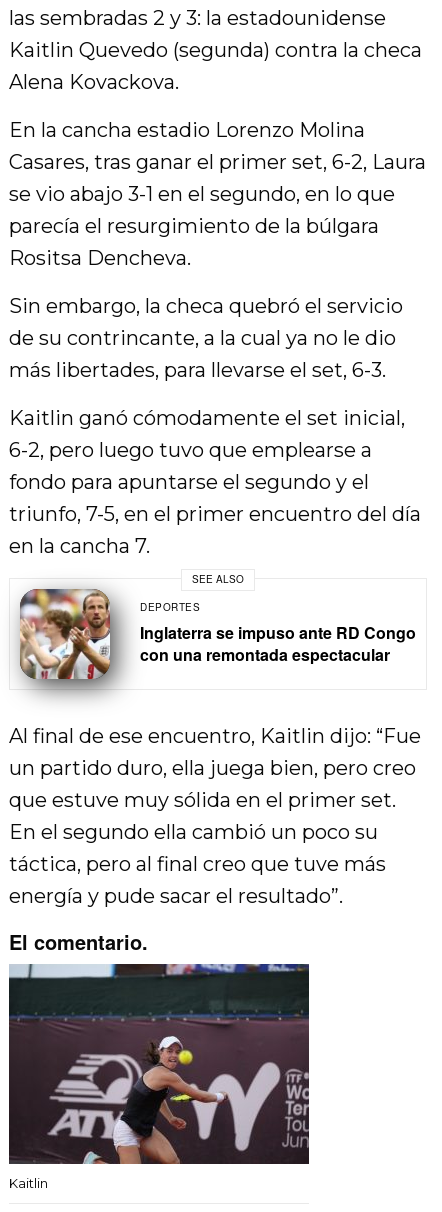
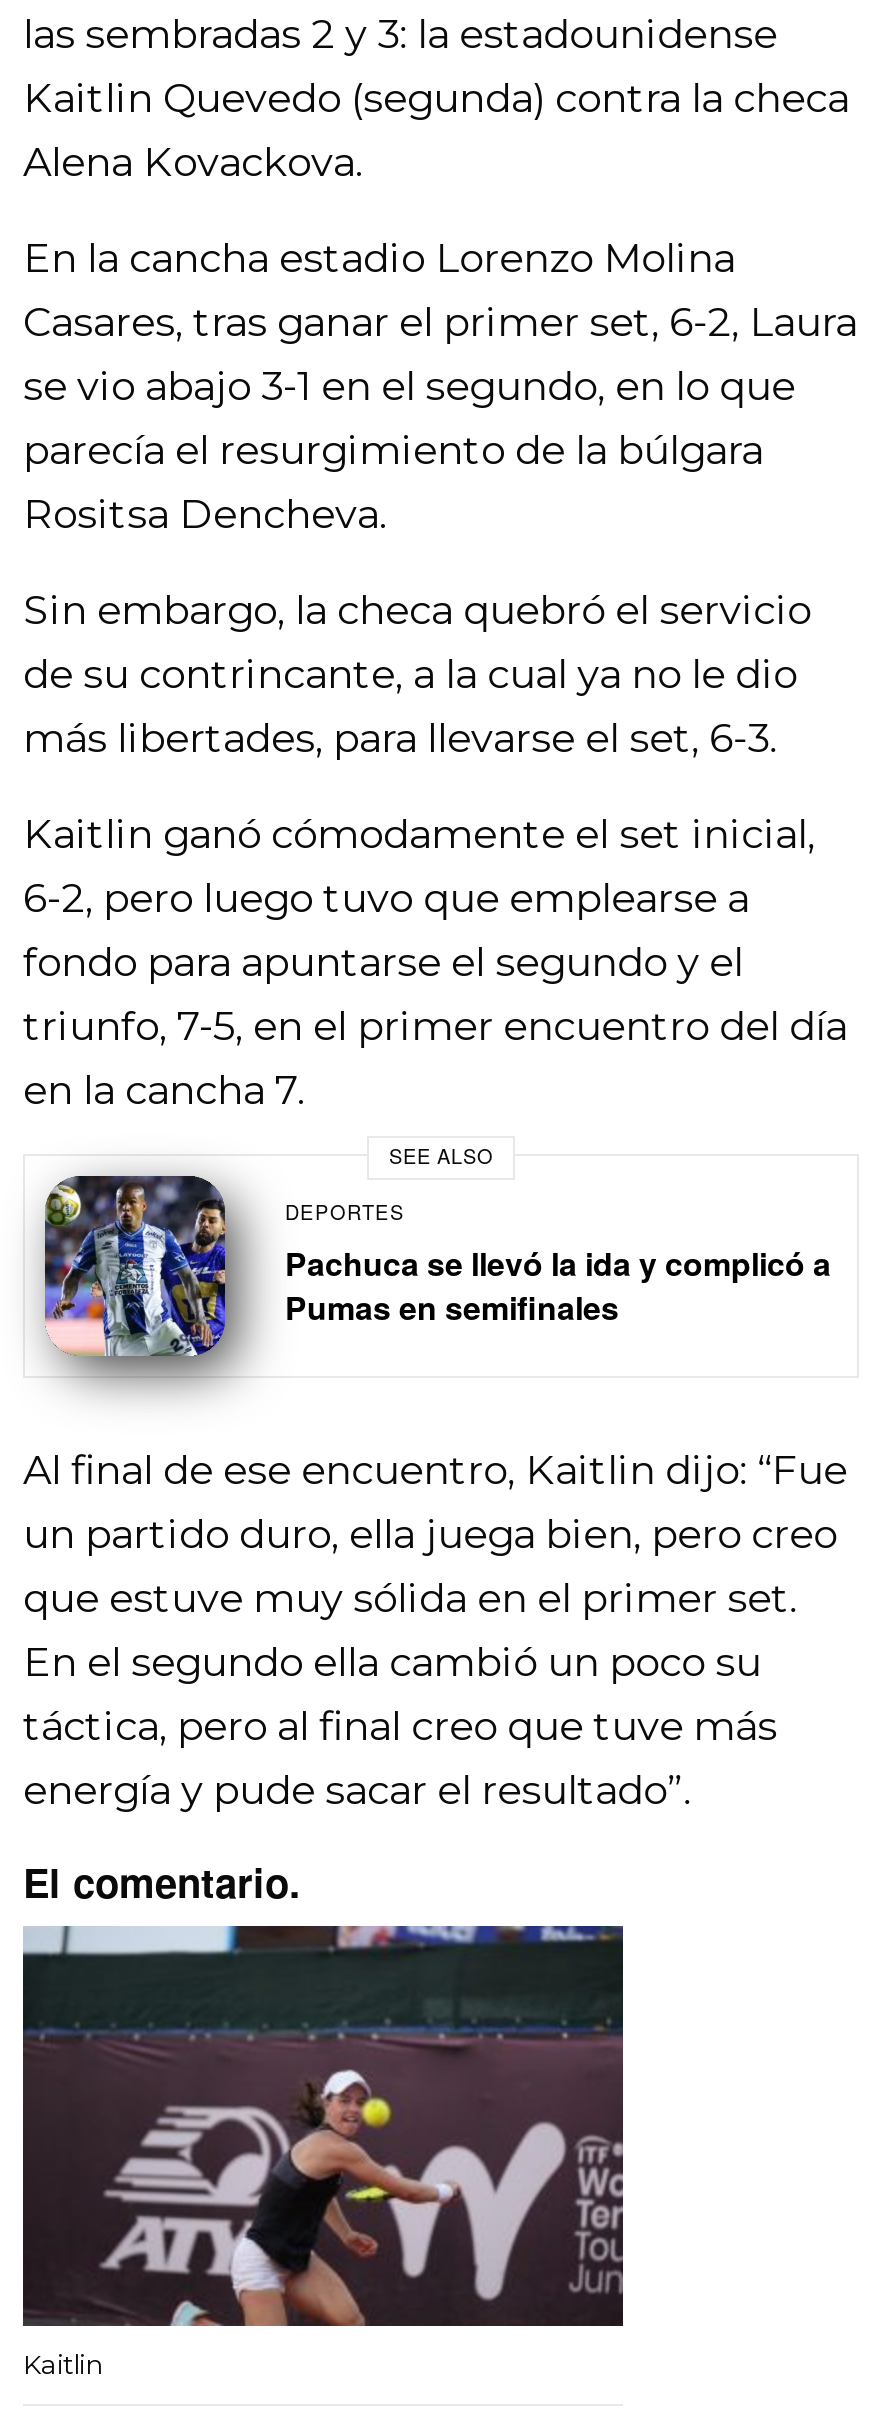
[19,588,416,680] [image] | Inglaterra se impuso ante RD Congo | con una remontada espectacular -> [43,1174,831,1356] [image] | Pachuca se llevó la ida y complicó a | Pumas en semifinales

